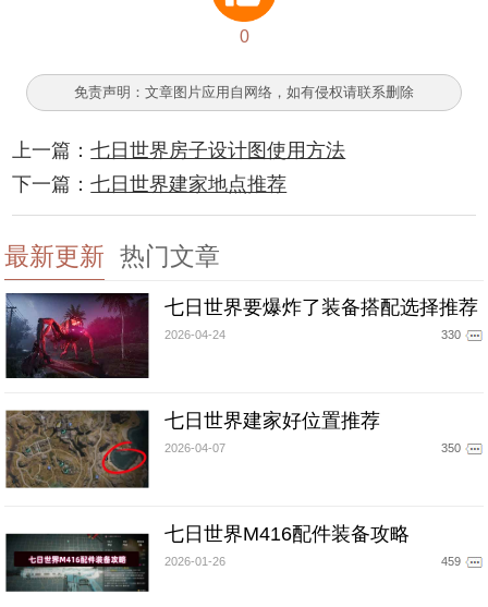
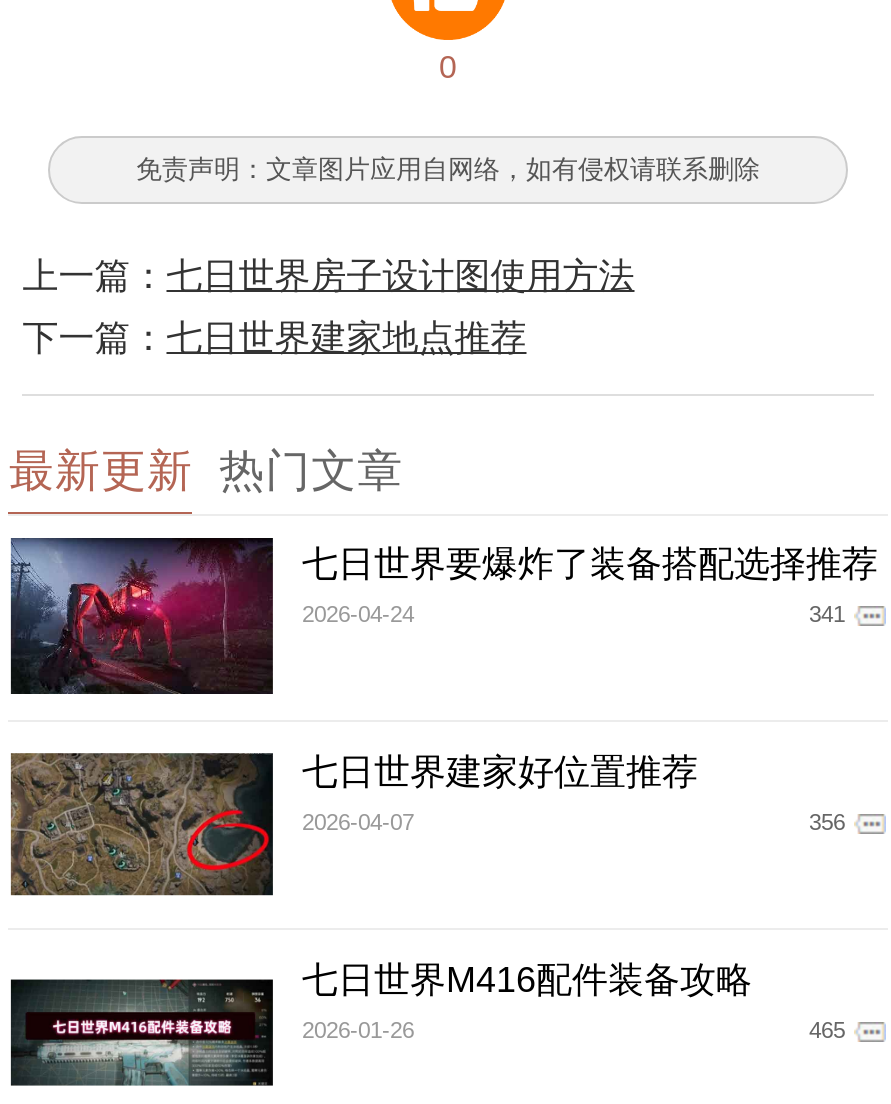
[441,328,460,341] 330 -> [809,602,845,626] 341
[441,441,460,454] 350 -> [809,810,845,834] 356
[441,555,460,568] 459 -> [809,1019,845,1043] 465

